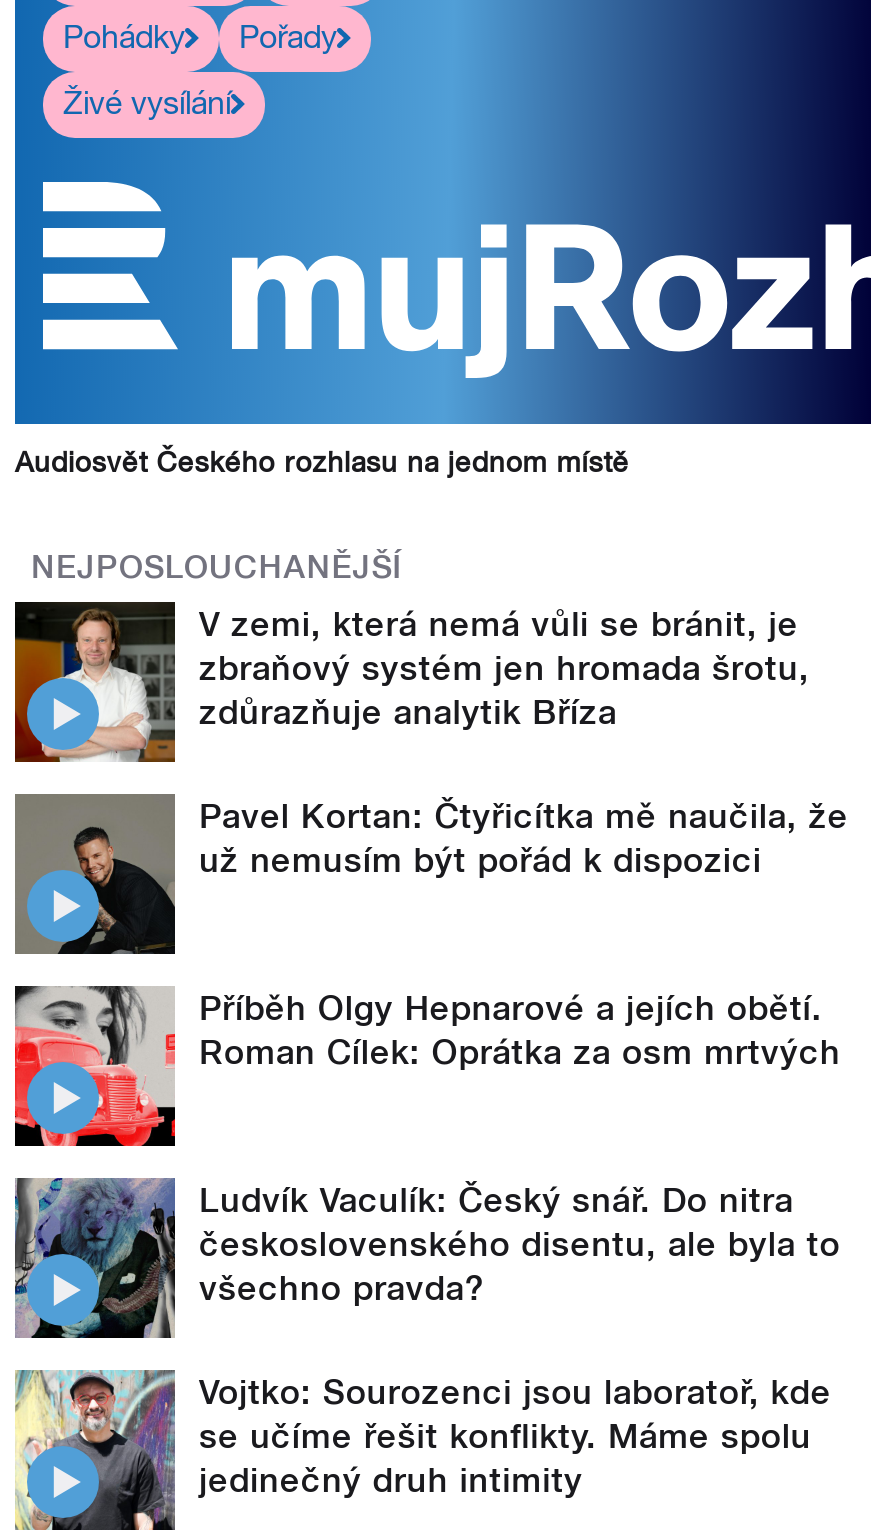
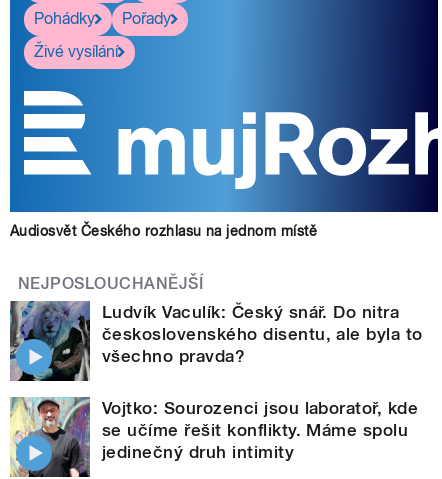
[13,600,848,879] [image] | V zemi, která nemá vůli se bránit, je | zbraňový systém jen hromada šrotu, | zdůrazňuje analytik Bříza | Pavel Kortan: Čtyřicítka mě naučila, že | už nemusím být pořád k dispozici -> none
[13,794,841,1071] [image] | Příběh Olgy Hepnarové a jejích obětí. | Roman Cílek: Oprátka za osm mrtvých -> none
[13,984,177,1148] [image] -> none

